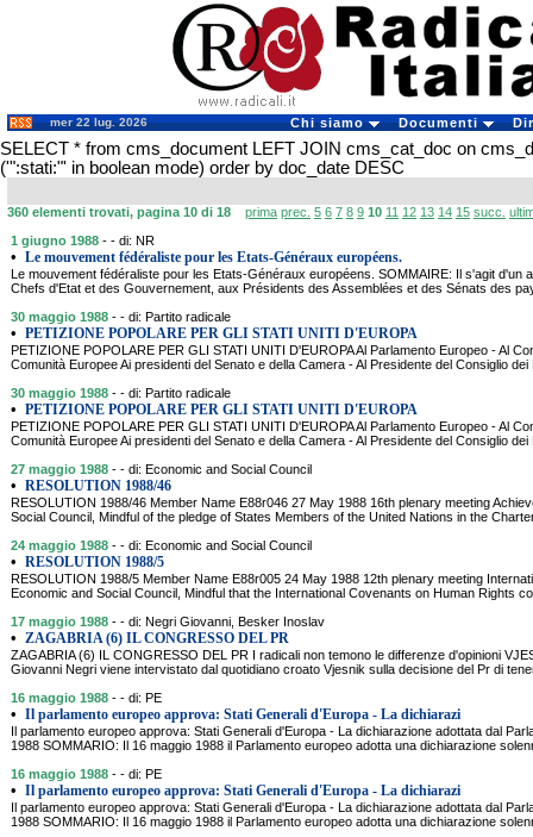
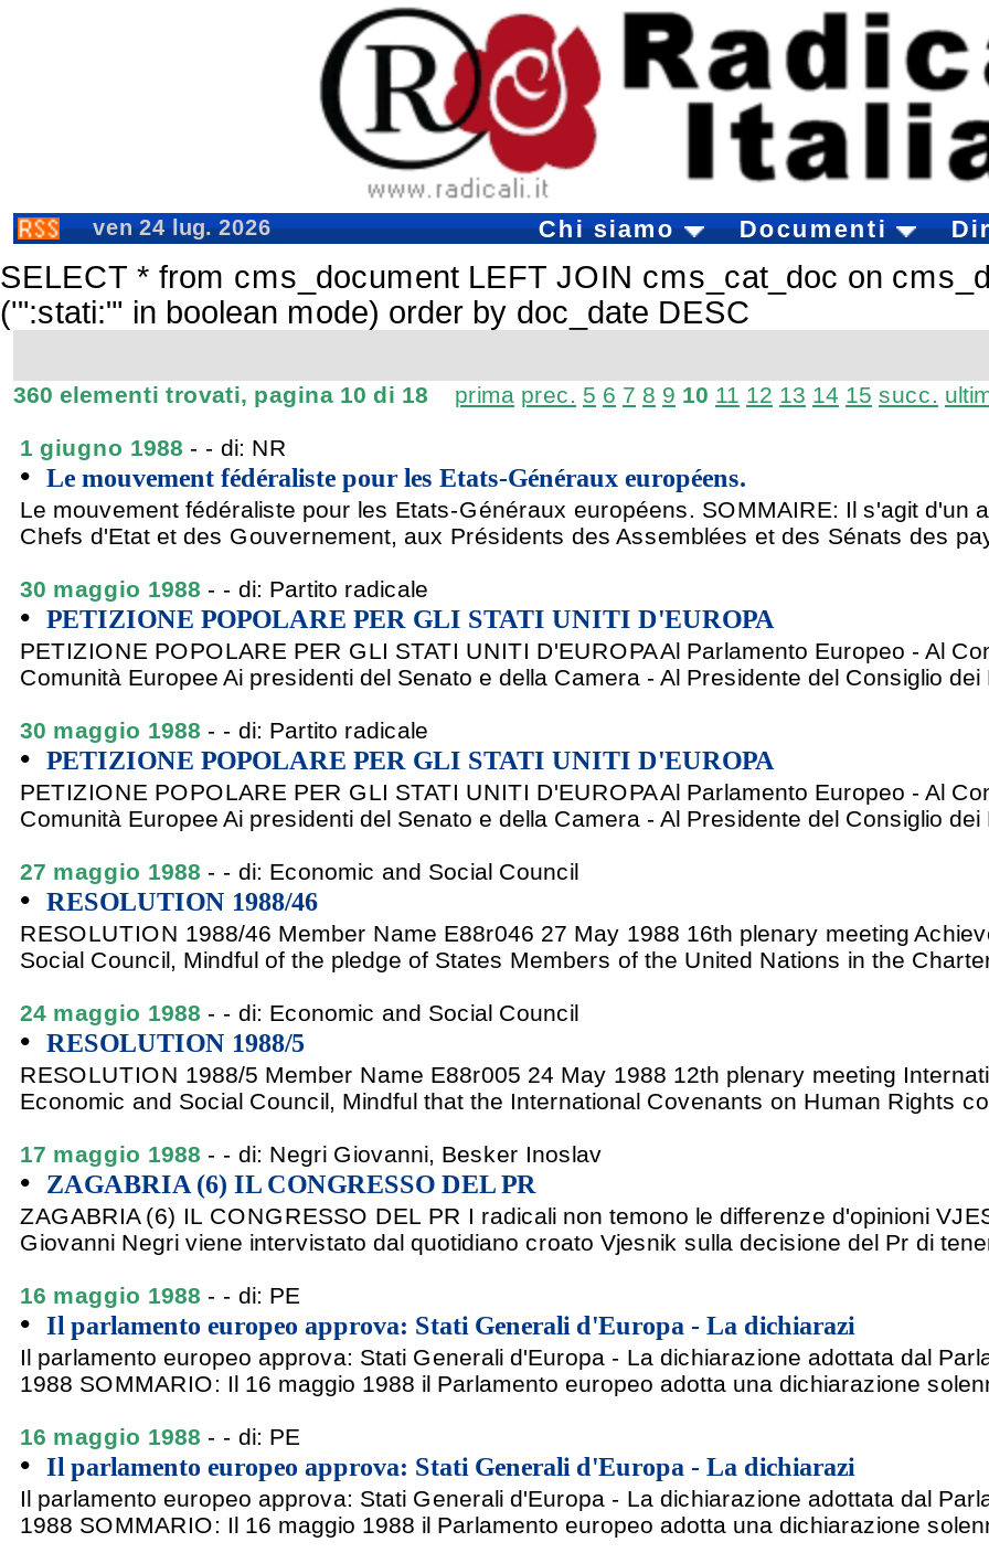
[50,115,148,129] mer 22 lug. 2026 -> [93,215,272,240] ven 24 lug. 2026

